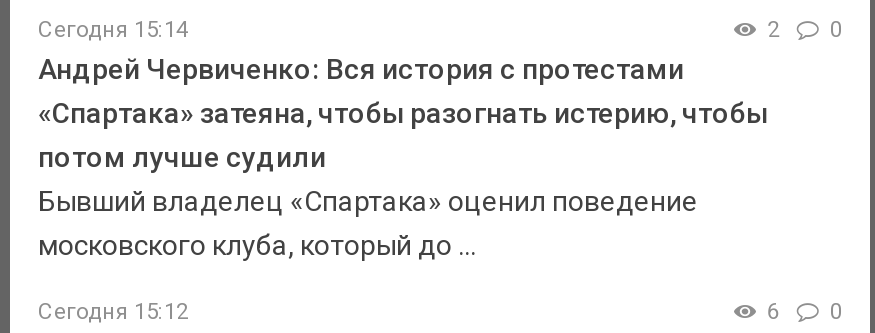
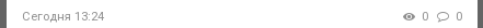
[38,18,785,44] Сегодня 15:14 | 2 -> [22,10,104,24] Сегодня 13:24
[38,54,785,326] Андрей Червиченко: Вся история с протестами | «Спартака» затеяна, чтобы разогнать истерию, чтобы | потом лучше судили | Бывший владелец «Спартака» оценил поведение | московского клуба, который до ... | Сегодня 15:12 | 6 -> none

